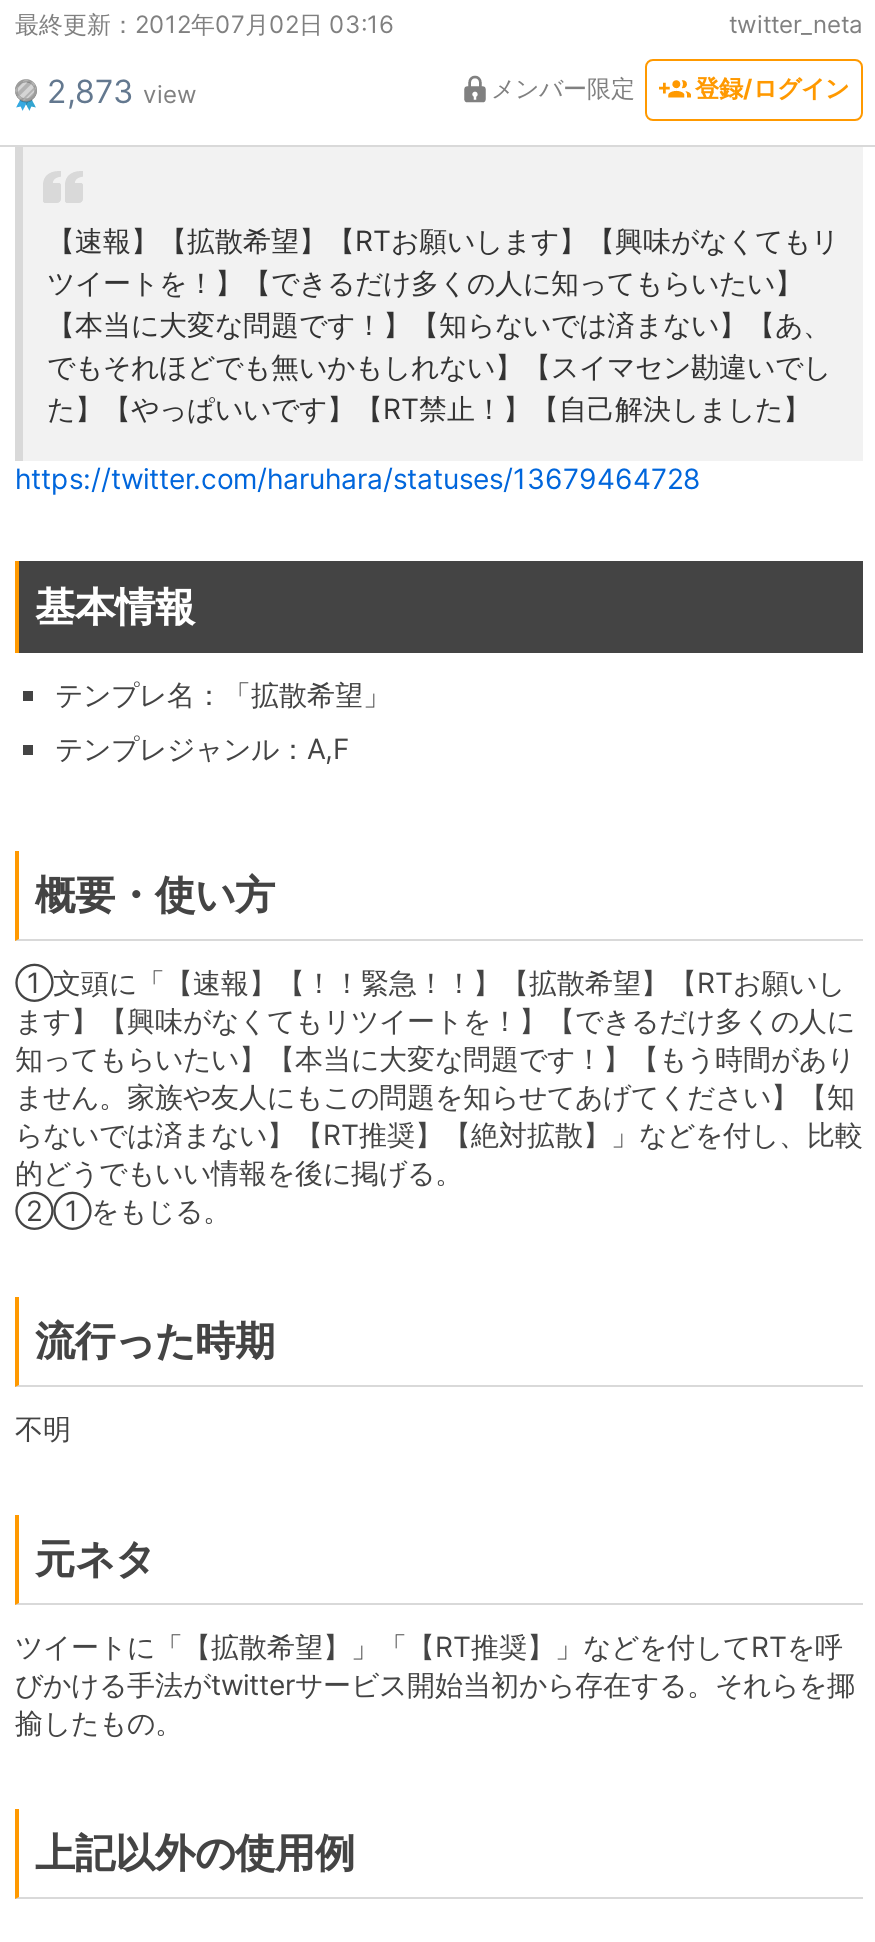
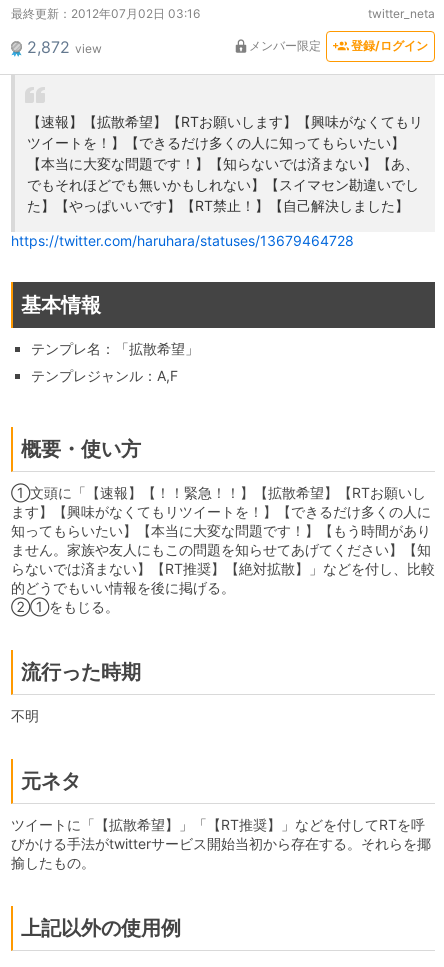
[47,70,197,110] 2,873 view -> [27,36,102,56] 2,872 view

